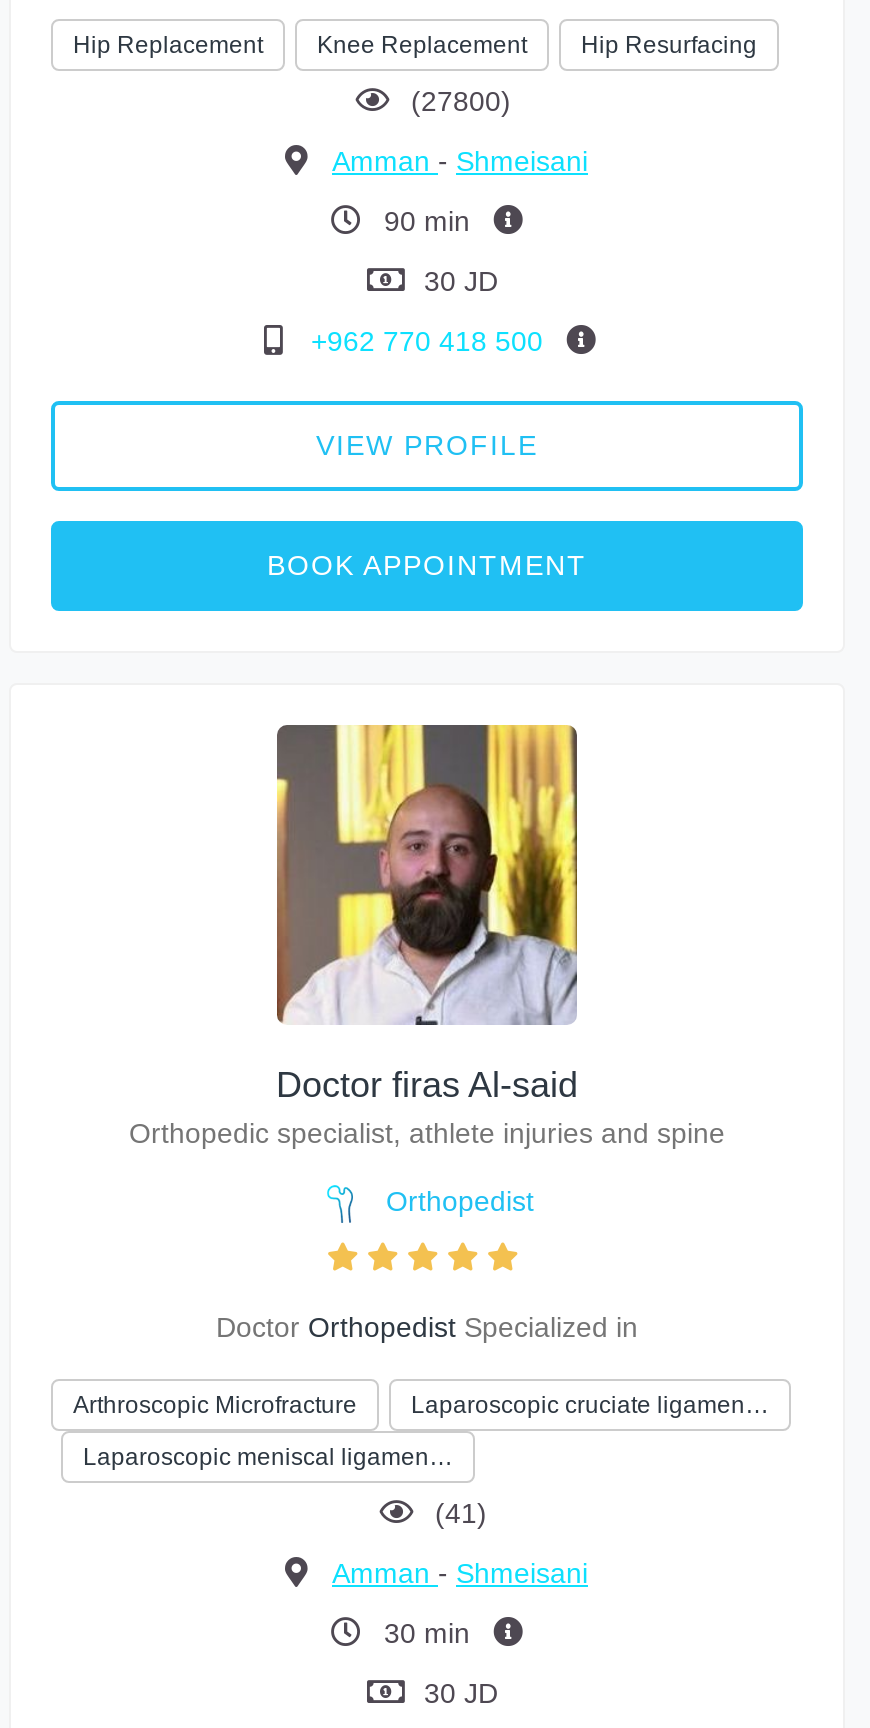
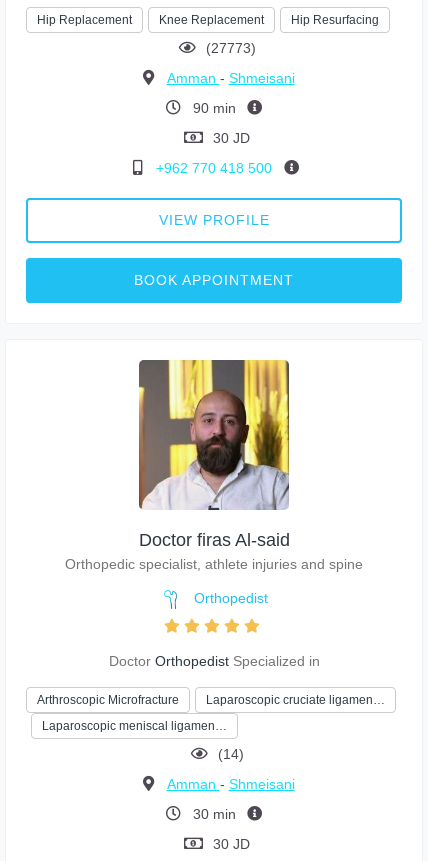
[403,85,511,117] (27800) -> [202,40,256,56] (27773)
[427,1497,487,1529] (41) -> [214,746,244,762] (14)

